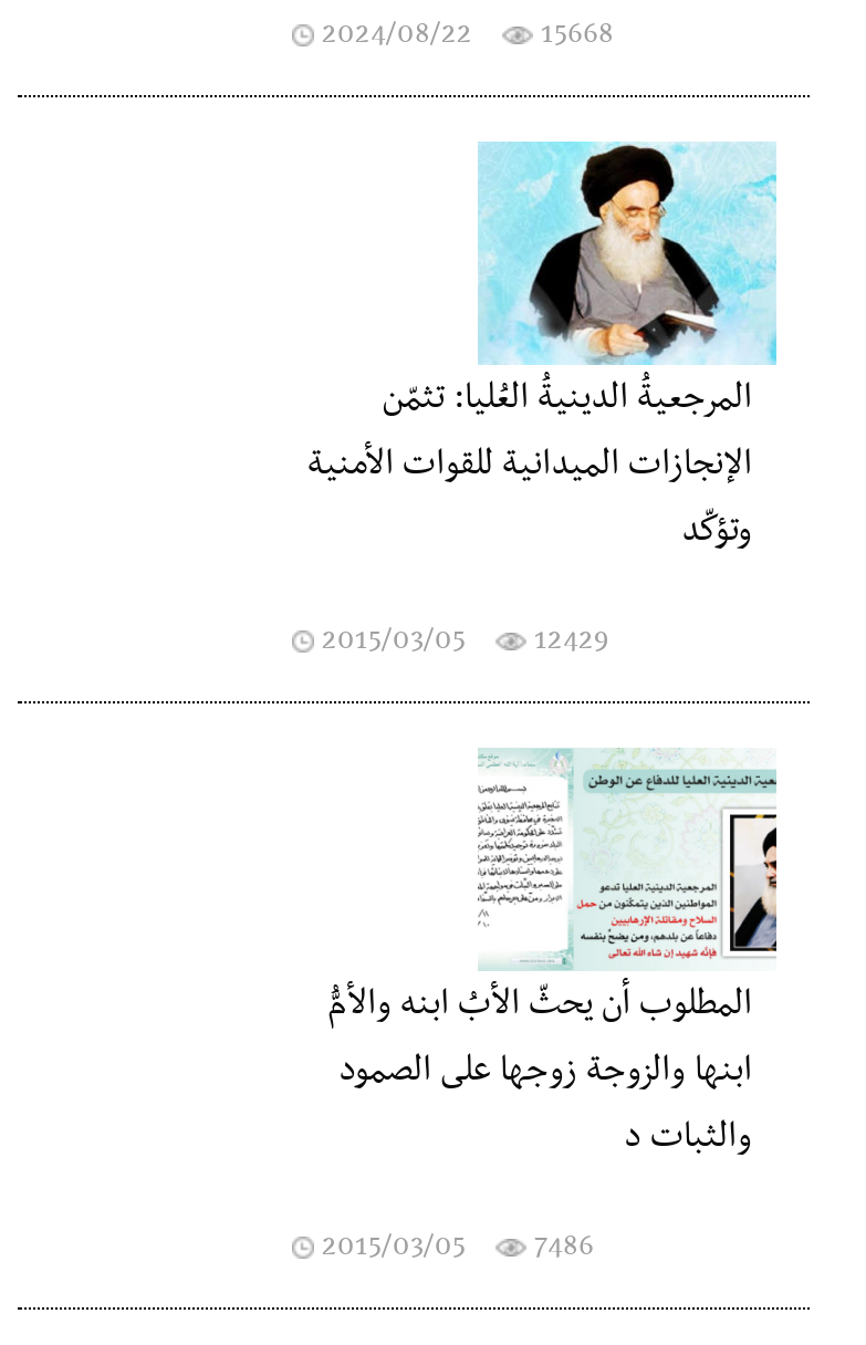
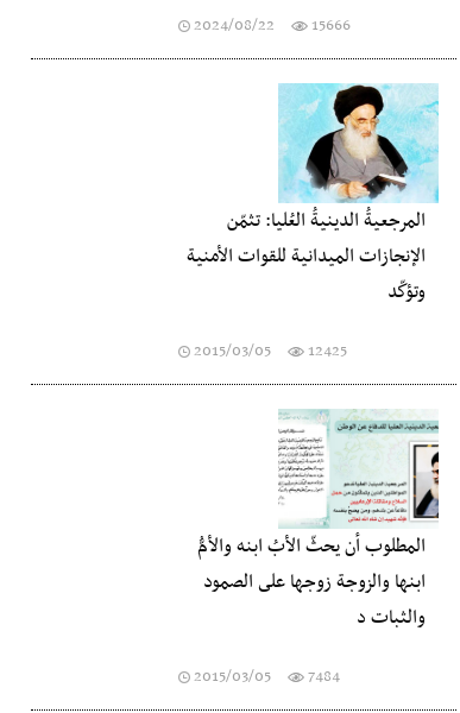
[315,11,613,60] 2024/08/22 15668 -> [191,13,351,39] 2024/08/22 15666
[315,617,609,666] 2015/03/05 12429 -> [191,339,347,365] 2015/03/05 12425
[315,1224,593,1272] 2015/03/05 7486 -> [191,664,340,691] 2015/03/05 7484

